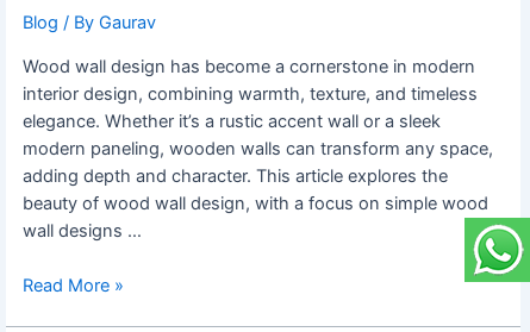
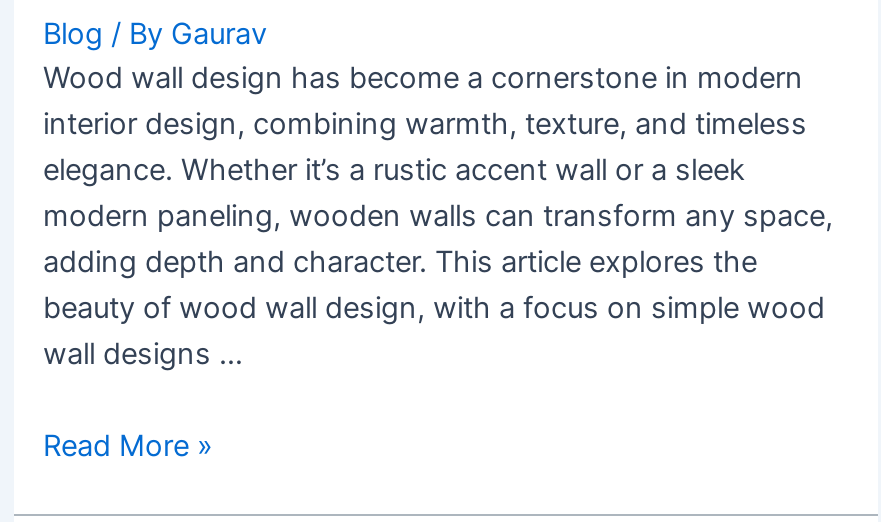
[463,217,526,283] [image] -> none

